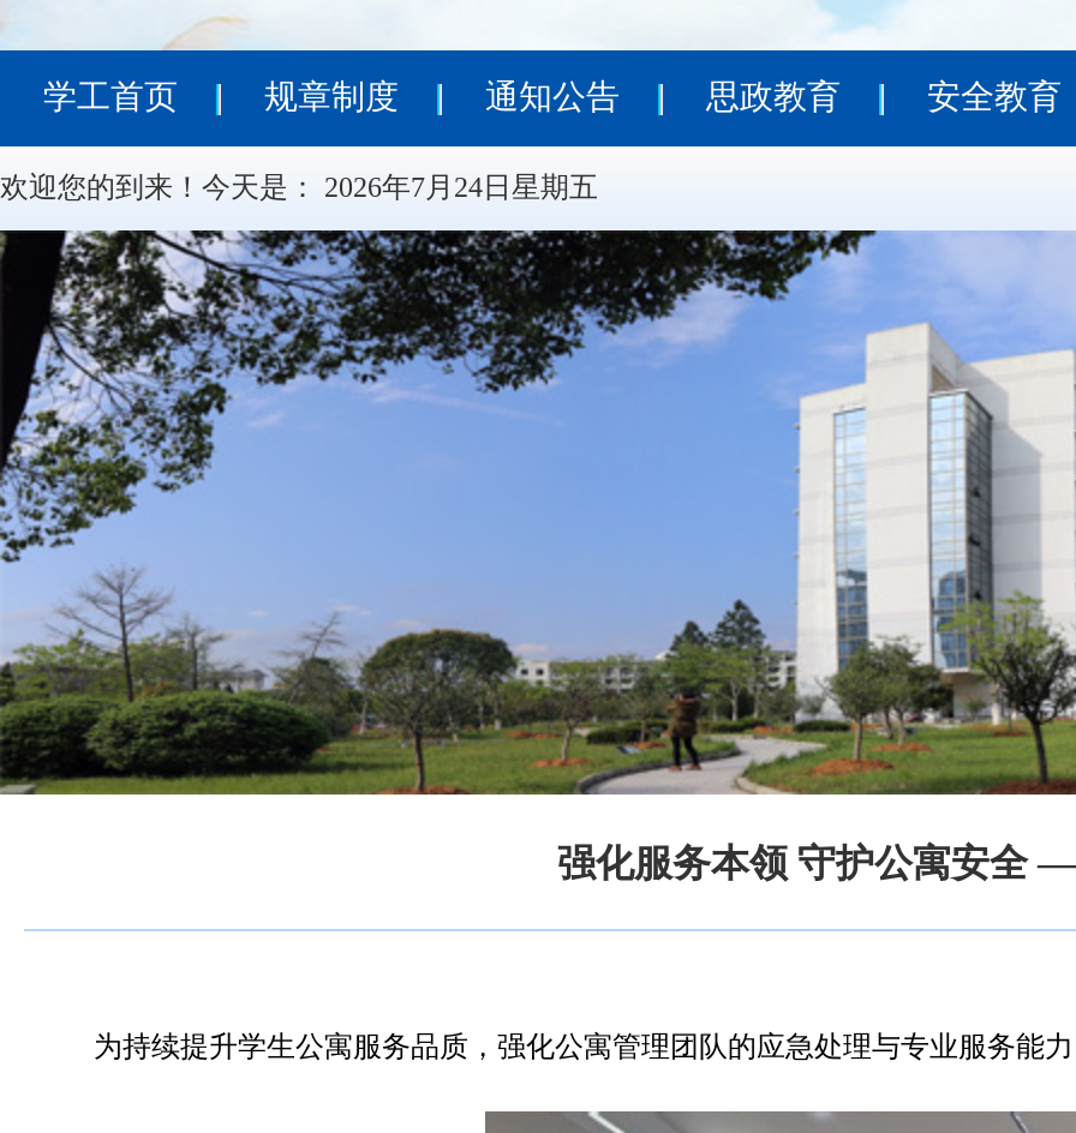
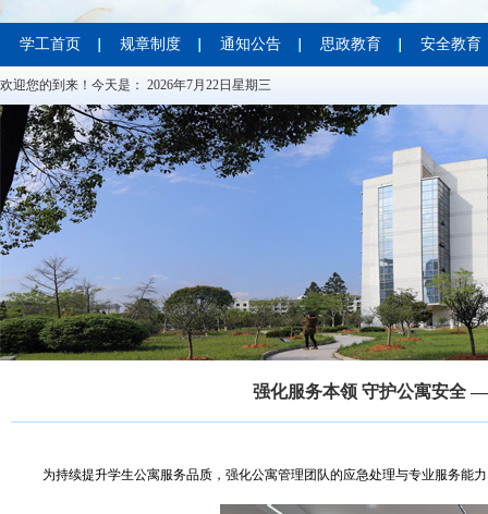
[0,170,598,204] 欢迎您的到来！今天是：2026年7月24日星期五 -> [0,77,271,93] 欢迎您的到来！今天是：2026年7月22日星期三

